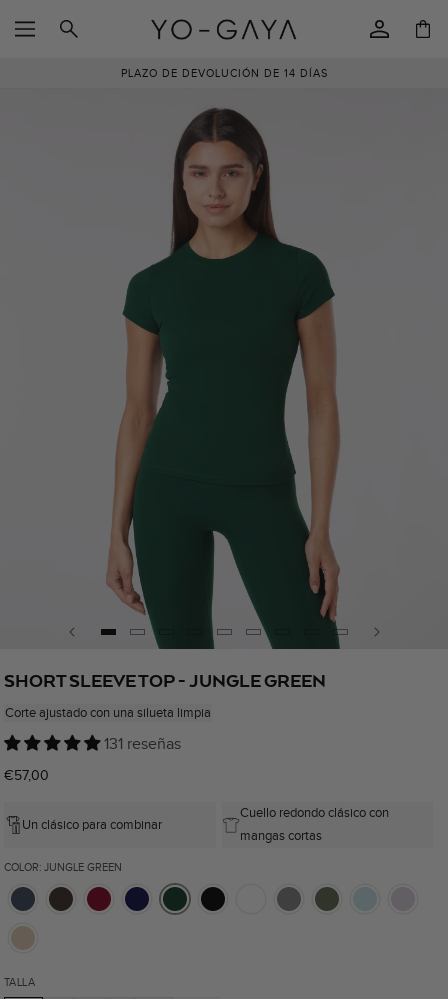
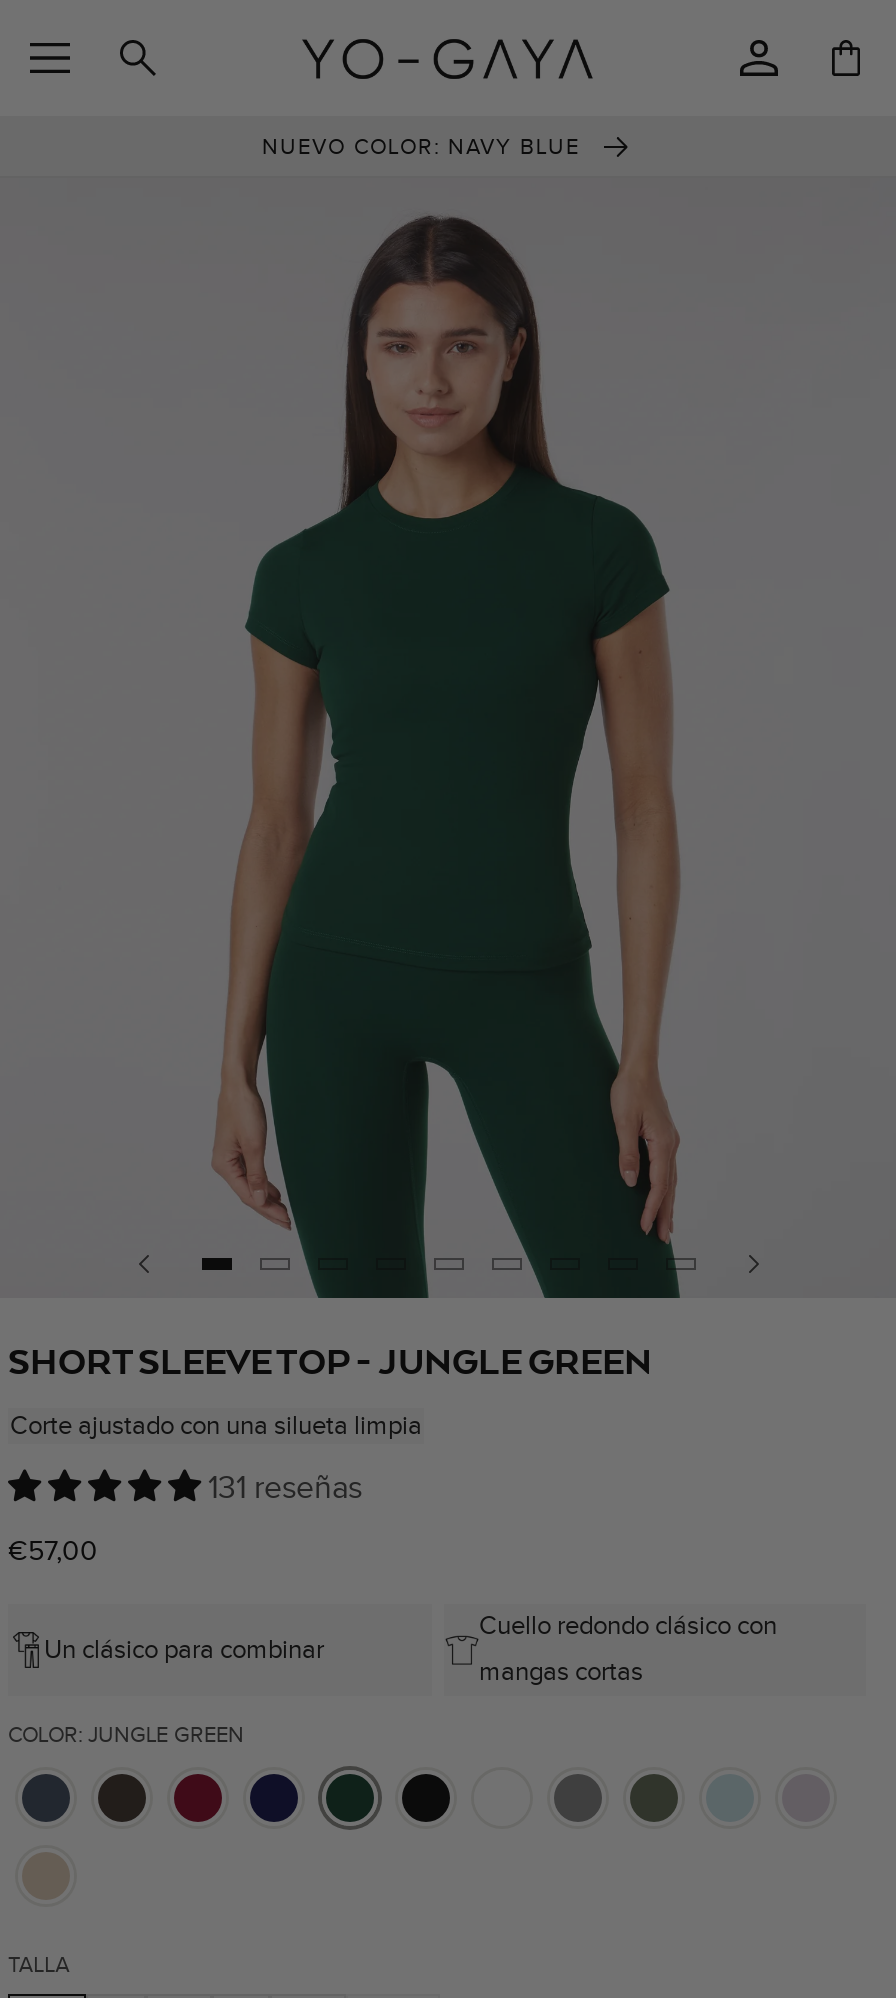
[120,67,327,80] PLAZO DE DEVOLUCIÓN DE 14 DÍAS -> [262,135,588,161] NUEVO COLOR: NAVY BLUE

